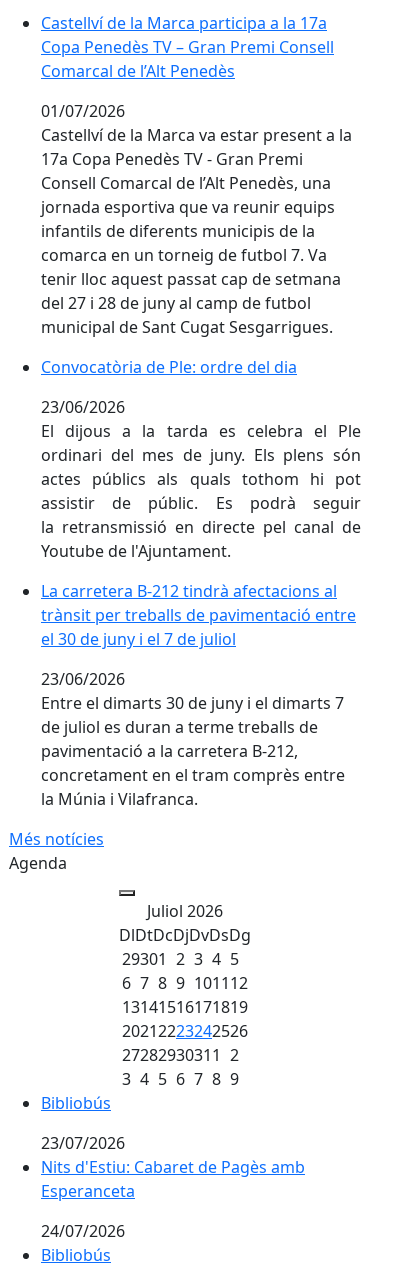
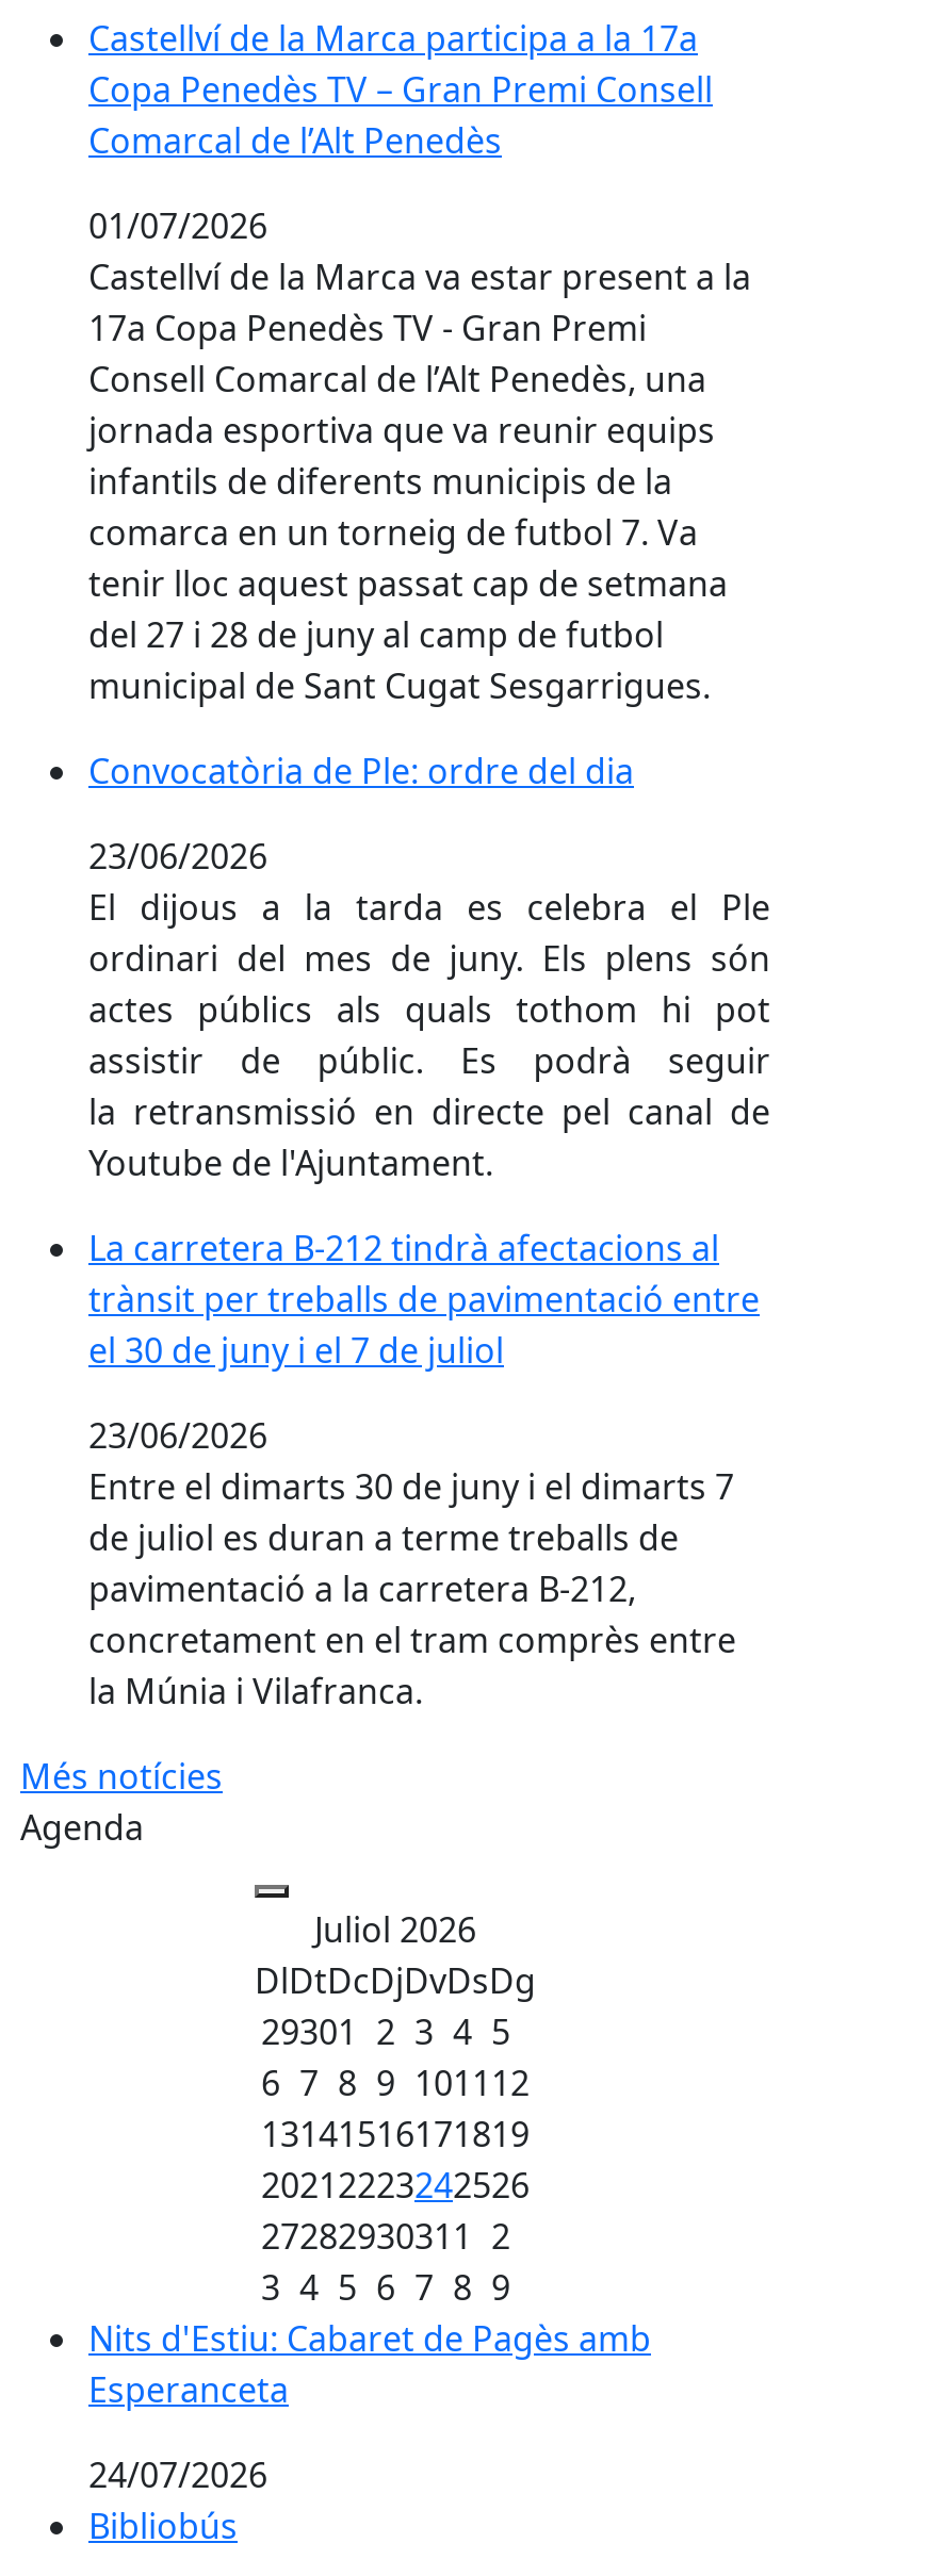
[41,1092,125,1154] Bibliobús | 23/07/2026 -> none

